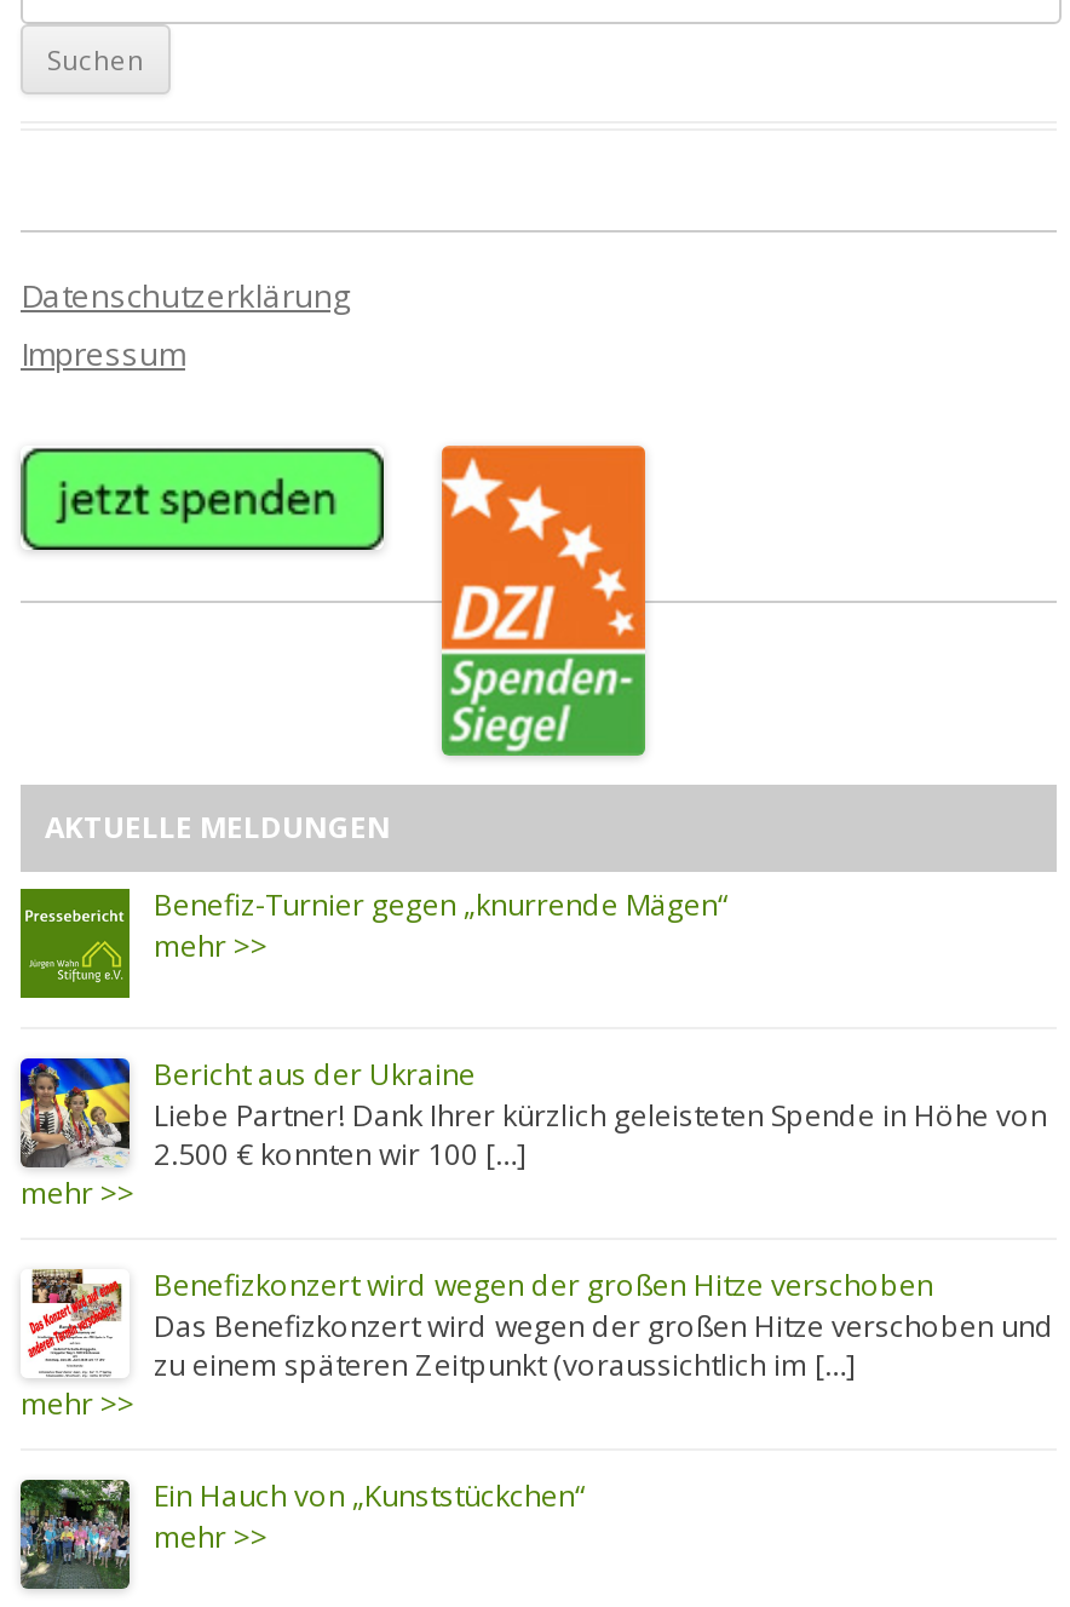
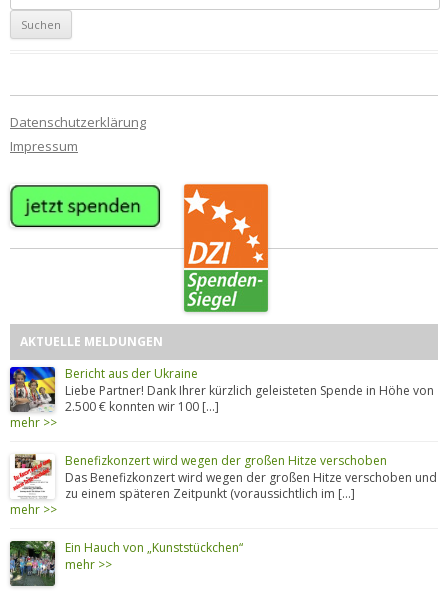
[18,884,727,998] [image] | Benefiz-Turnier gegen „knurrende Mägen“ | mehr >> -> none

